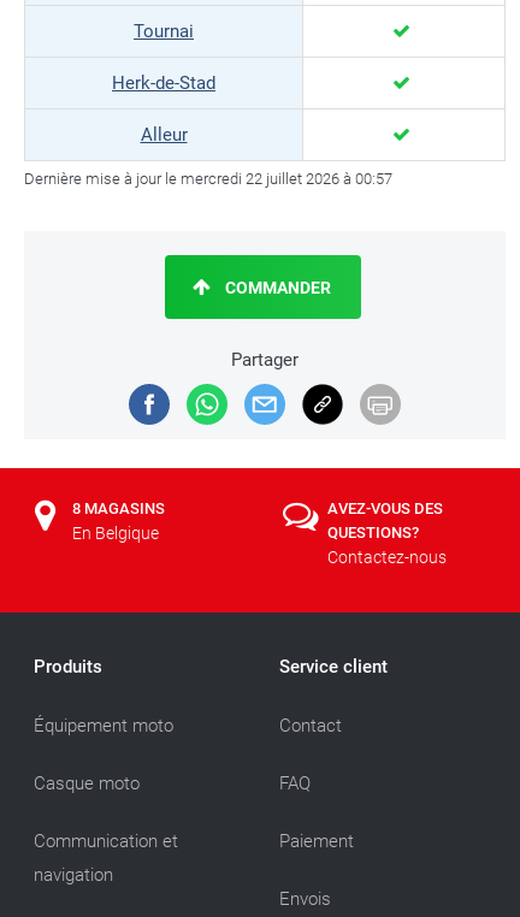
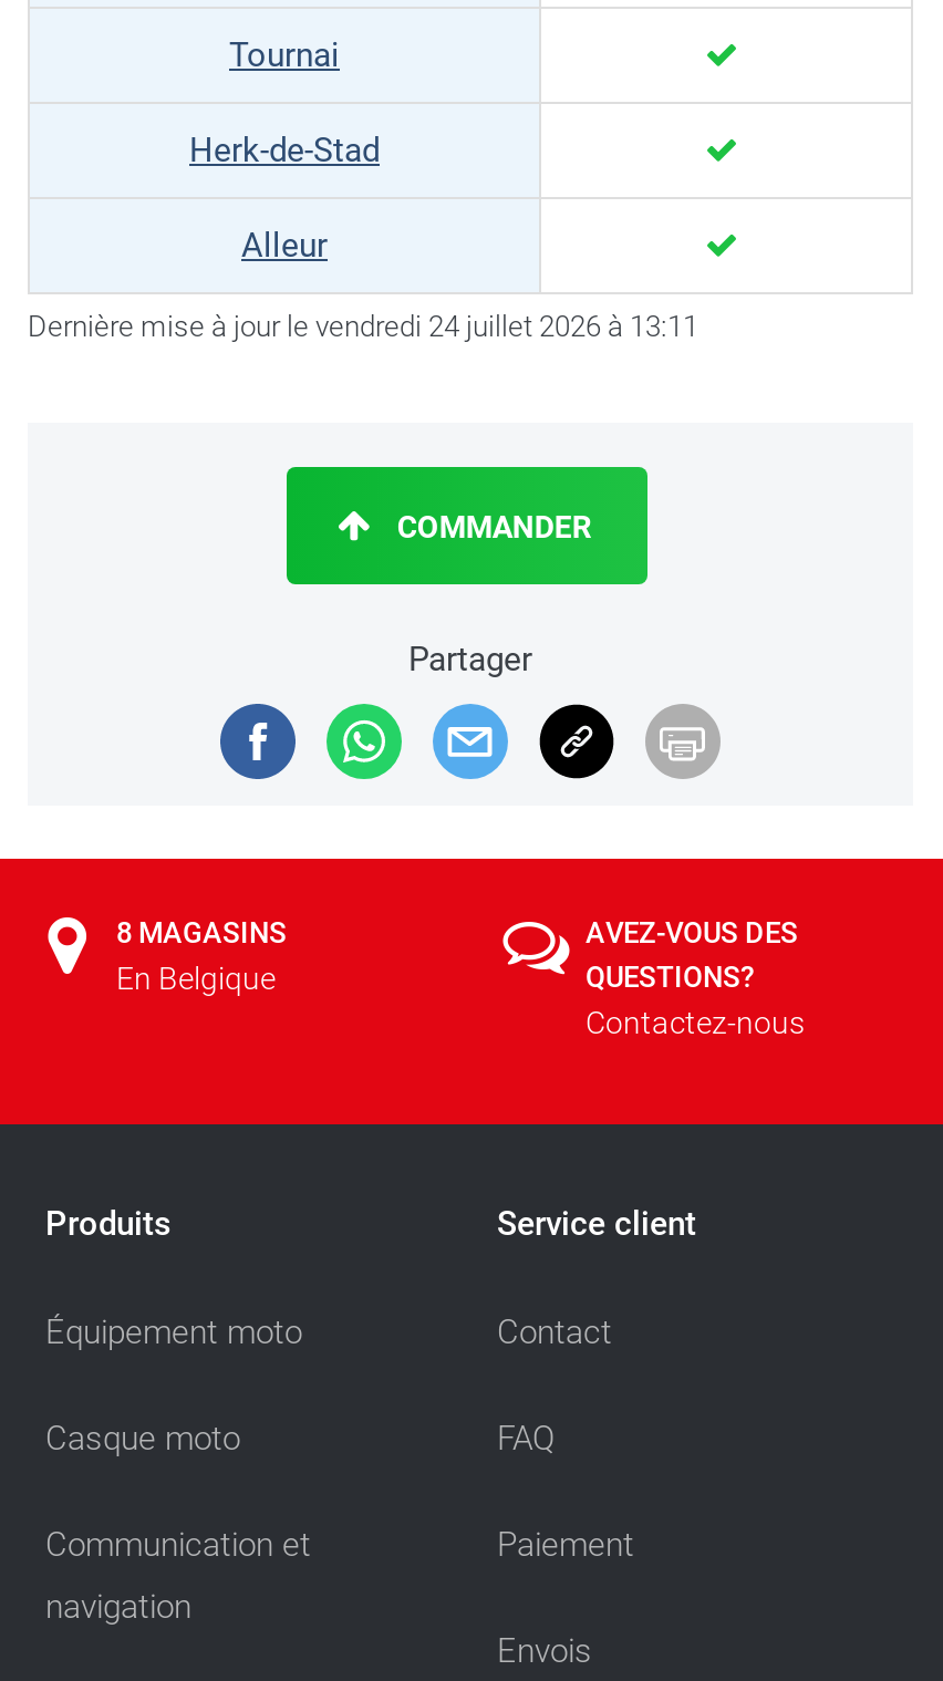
[24,170,392,188] Dernière mise à jour le mercredi 22 juillet 2026 à 00:57 -> [28,311,698,344] Dernière mise à jour le vendredi 24 juillet 2026 à 13:11

